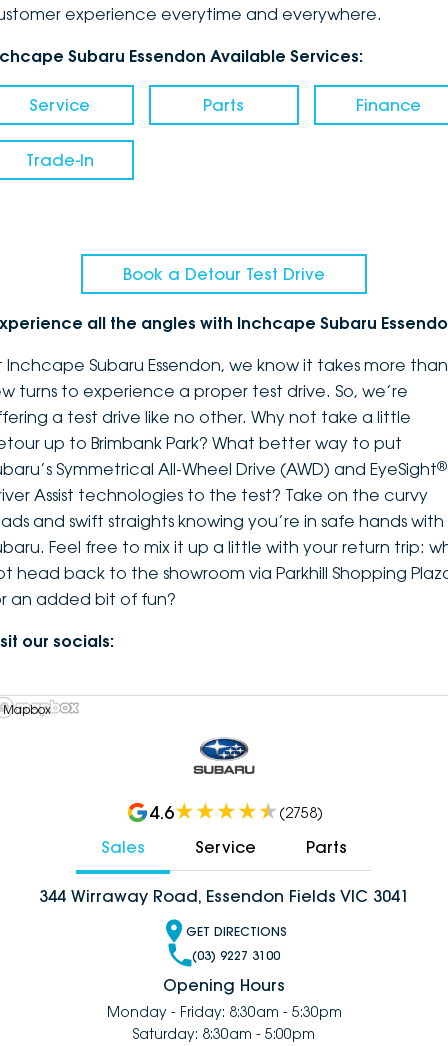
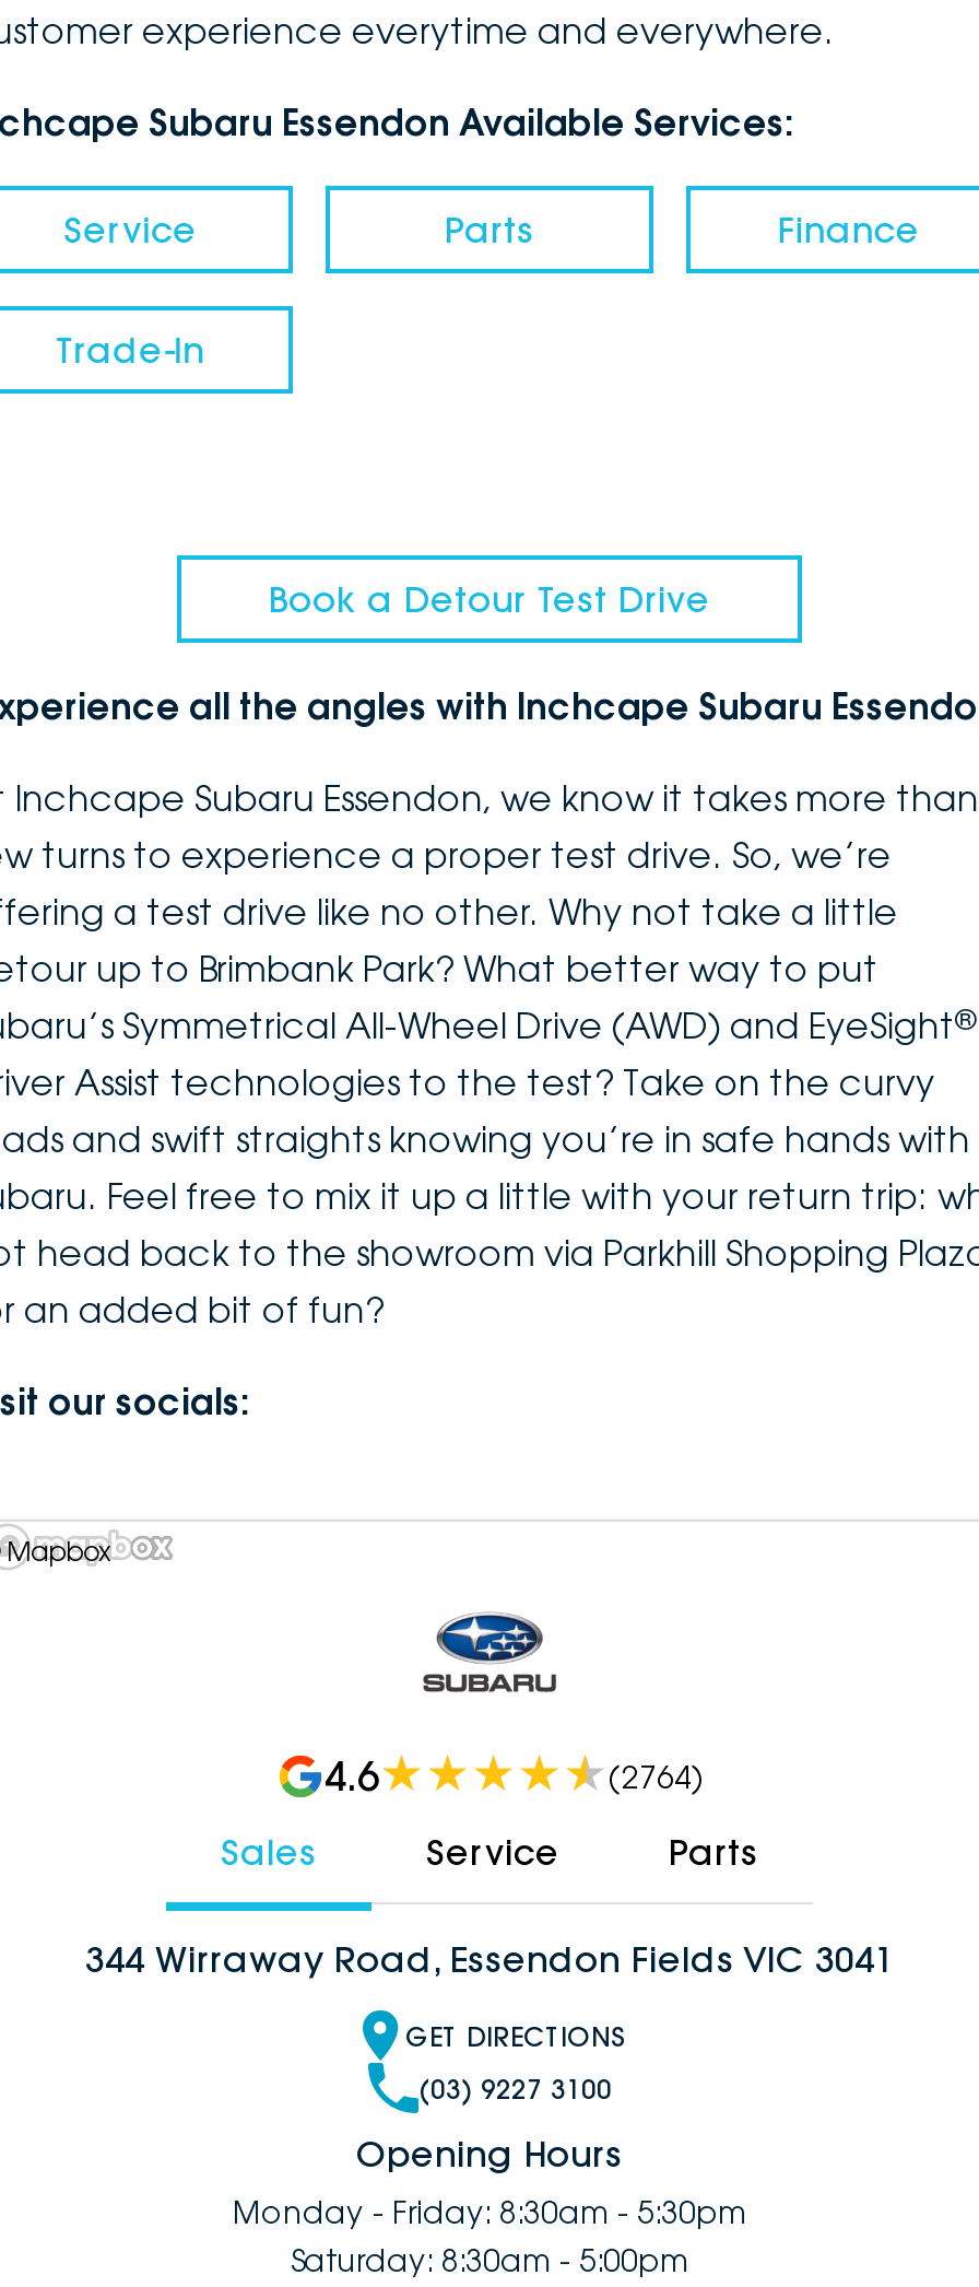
[278,804,322,821] (2758) -> [609,1757,705,1795] (2764)

